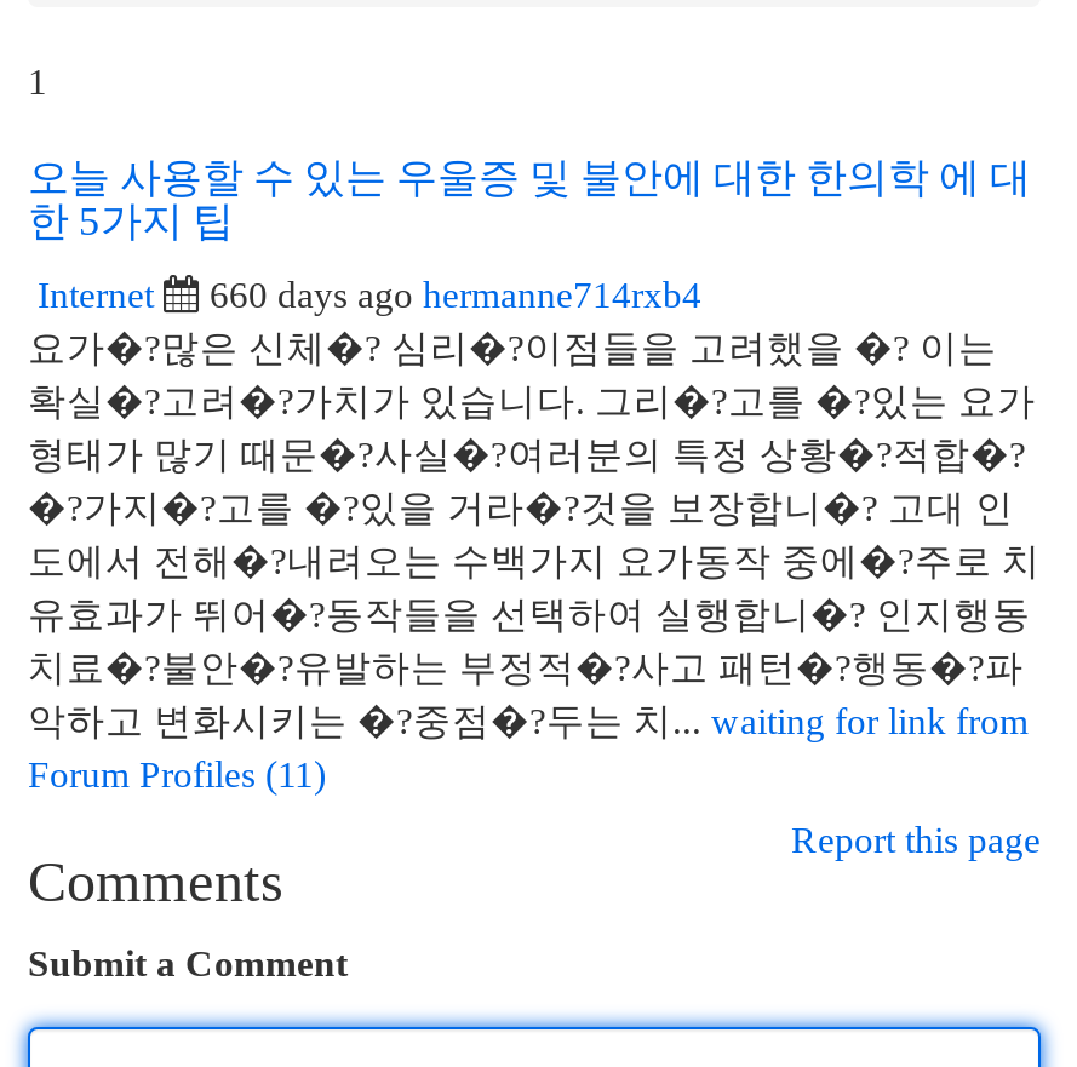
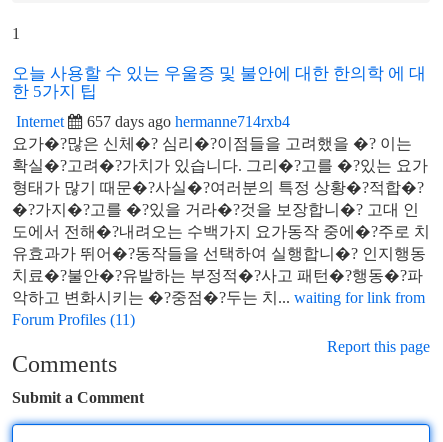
[210,274,701,315] 660 days ago hermanne714rxb4 -> [87,113,290,130] 657 days ago hermanne714rxb4

